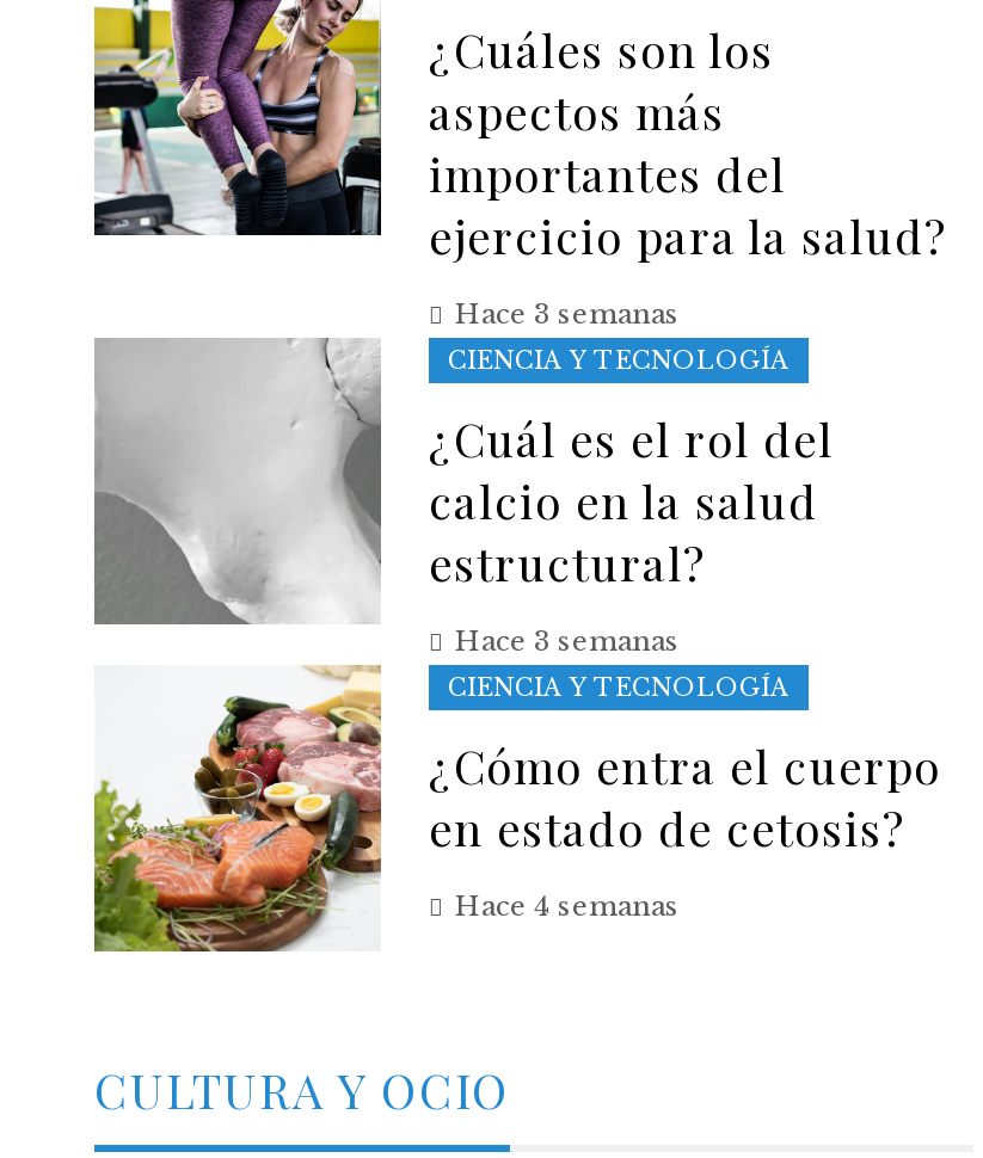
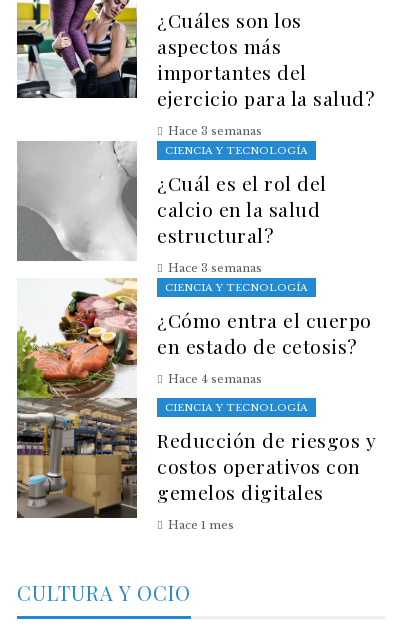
none -> [16,397,376,532] [image] | CIENCIA Y TECNOLOGÍA | Reducción de riesgos y | costos operativos con | gemelos digitales | Hace 1 mes

